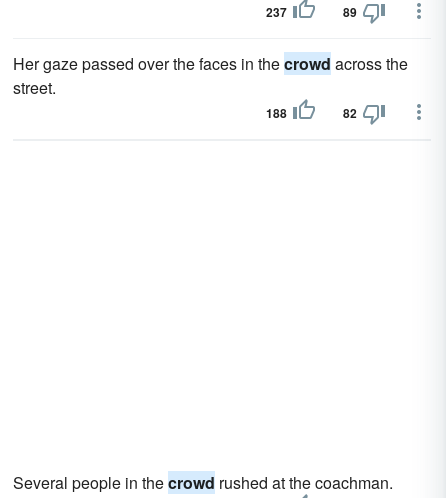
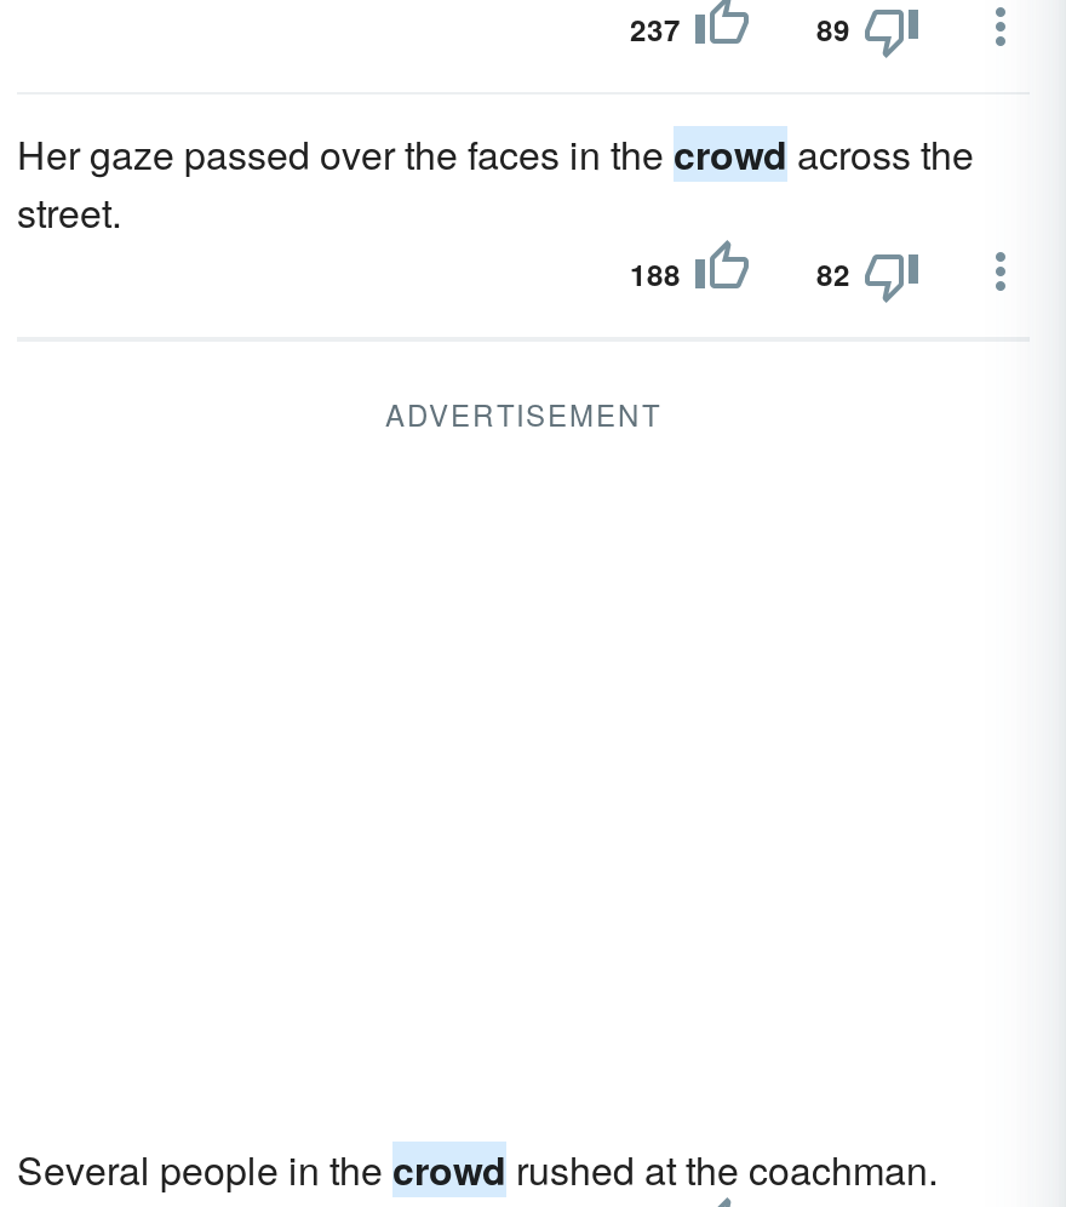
none -> [385,393,661,434] ADVERTISEMENT

